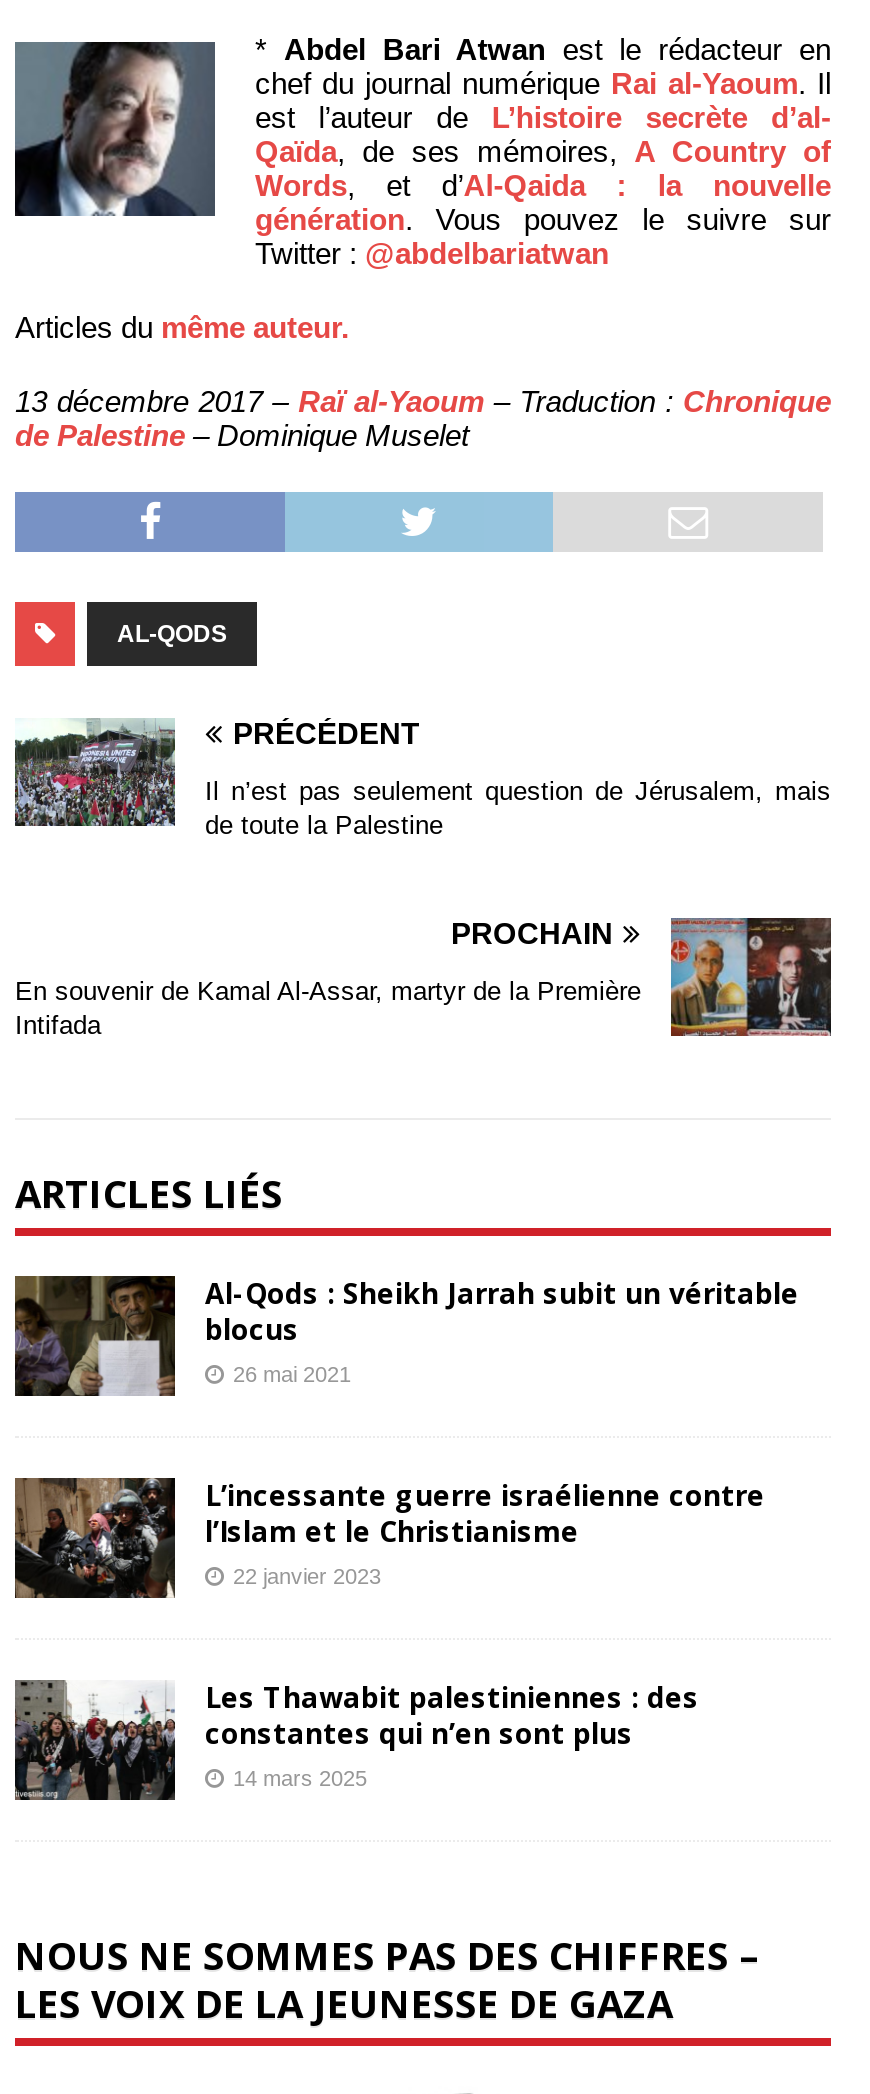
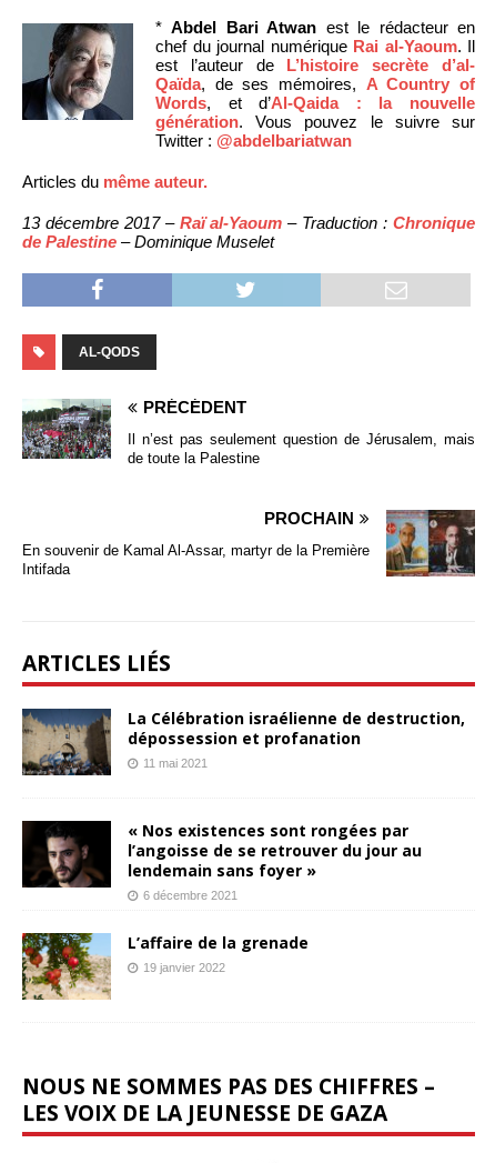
[13,1273,799,1396] [image] | Al-Qods : Sheikh Jarrah subit un véritable | blocus | 26 mai 2021 -> [21,707,465,776] [image] | La Célébration israélienne de destruction, | dépossession et profanation | 11 mai 2021
[13,1476,765,1600] [image] | L’incessante guerre israélienne contre | l’Islam et le Christianisme | 22 janvier 2023 -> [21,820,422,902] [image] | « Nos existences sont rongées par | l’angoisse de se retrouver du jour au | lendemain sans foyer » | 6 décembre 2021
[15,1678,699,1802] [image] | Les Thawabit palestiniennes : des | constantes qui n’en sont plus | 14 mars 2025 -> [22,932,309,1000] [image] | L’affaire de la grenade | 19 janvier 2022

